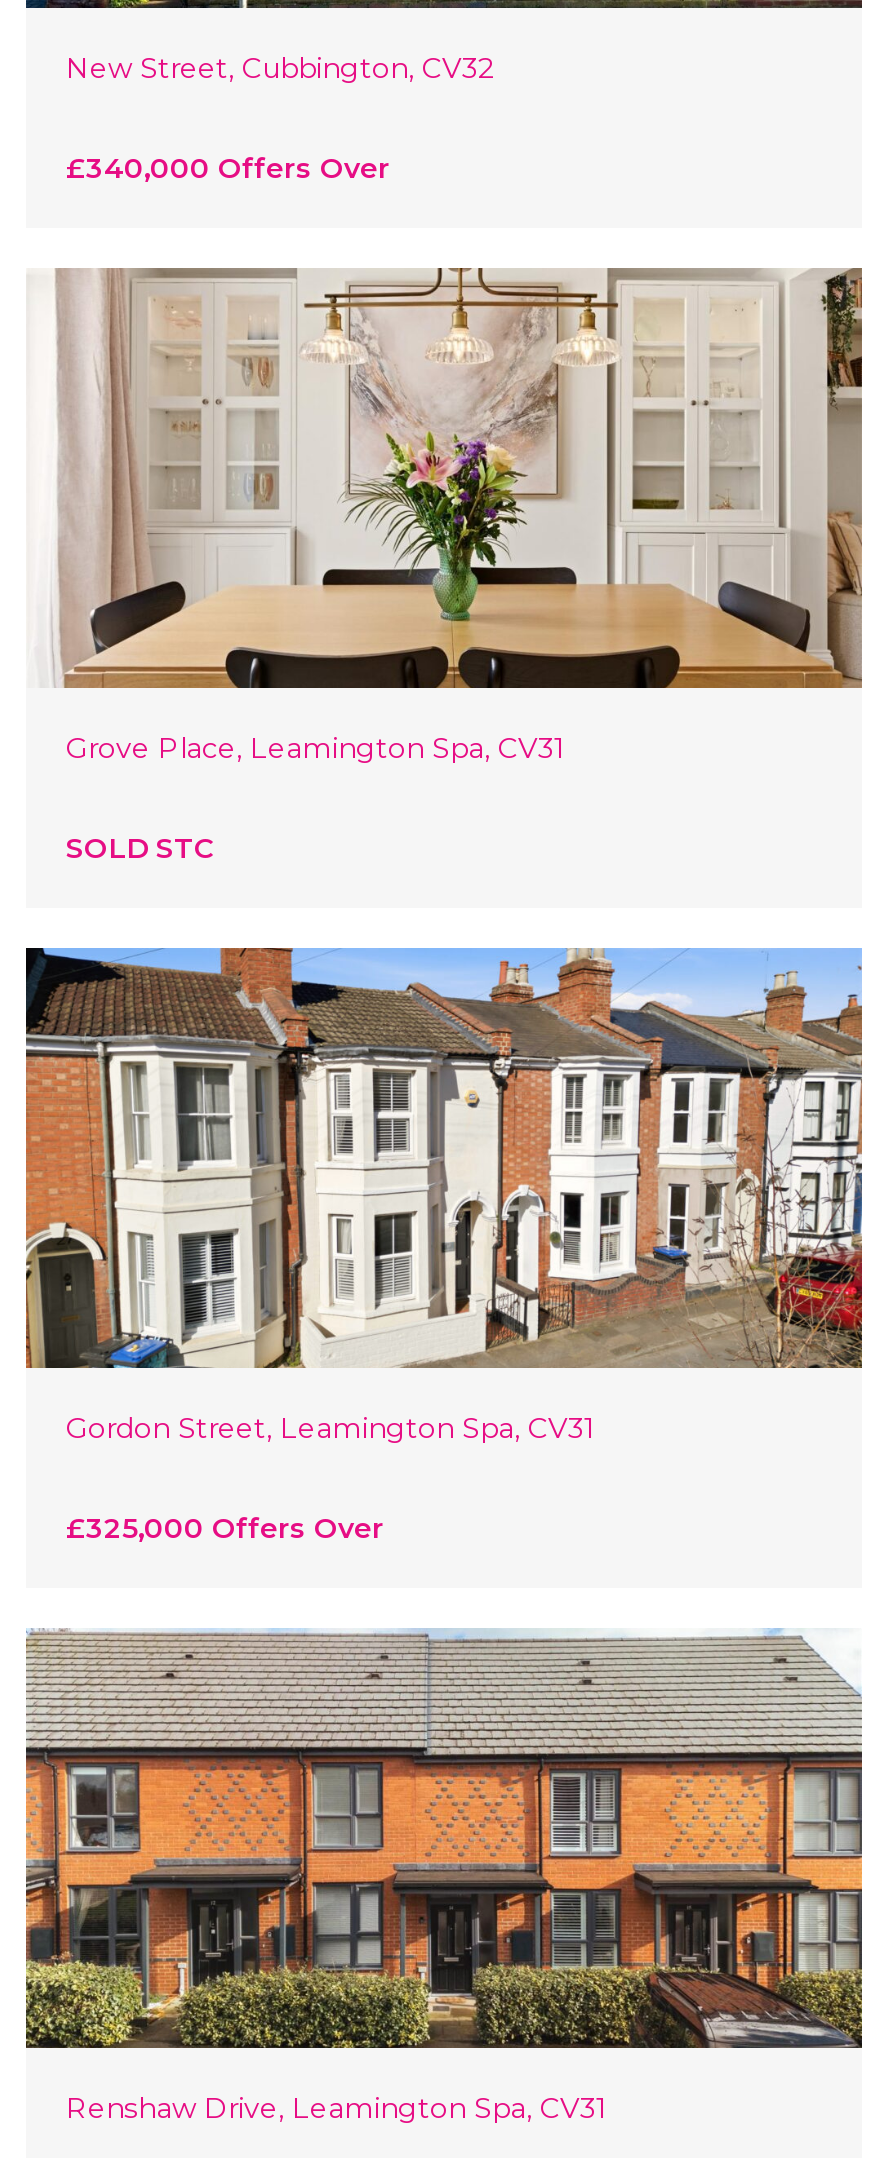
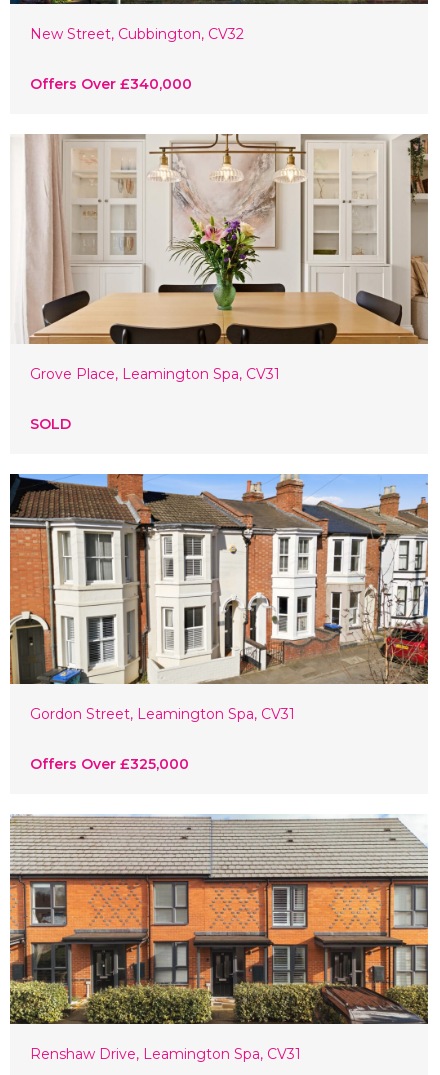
[66,150,390,186] £340,000 Offers Over -> [30,75,192,93] Offers Over £340,000
[66,830,214,866] SOLD STC -> [30,415,71,433] SOLD
[66,1510,384,1546] £325,000 Offers Over -> [30,755,189,773] Offers Over £325,000

